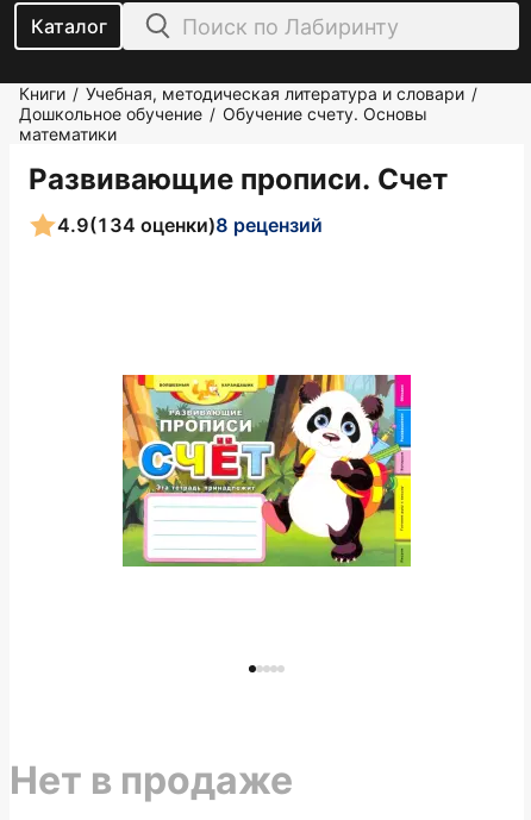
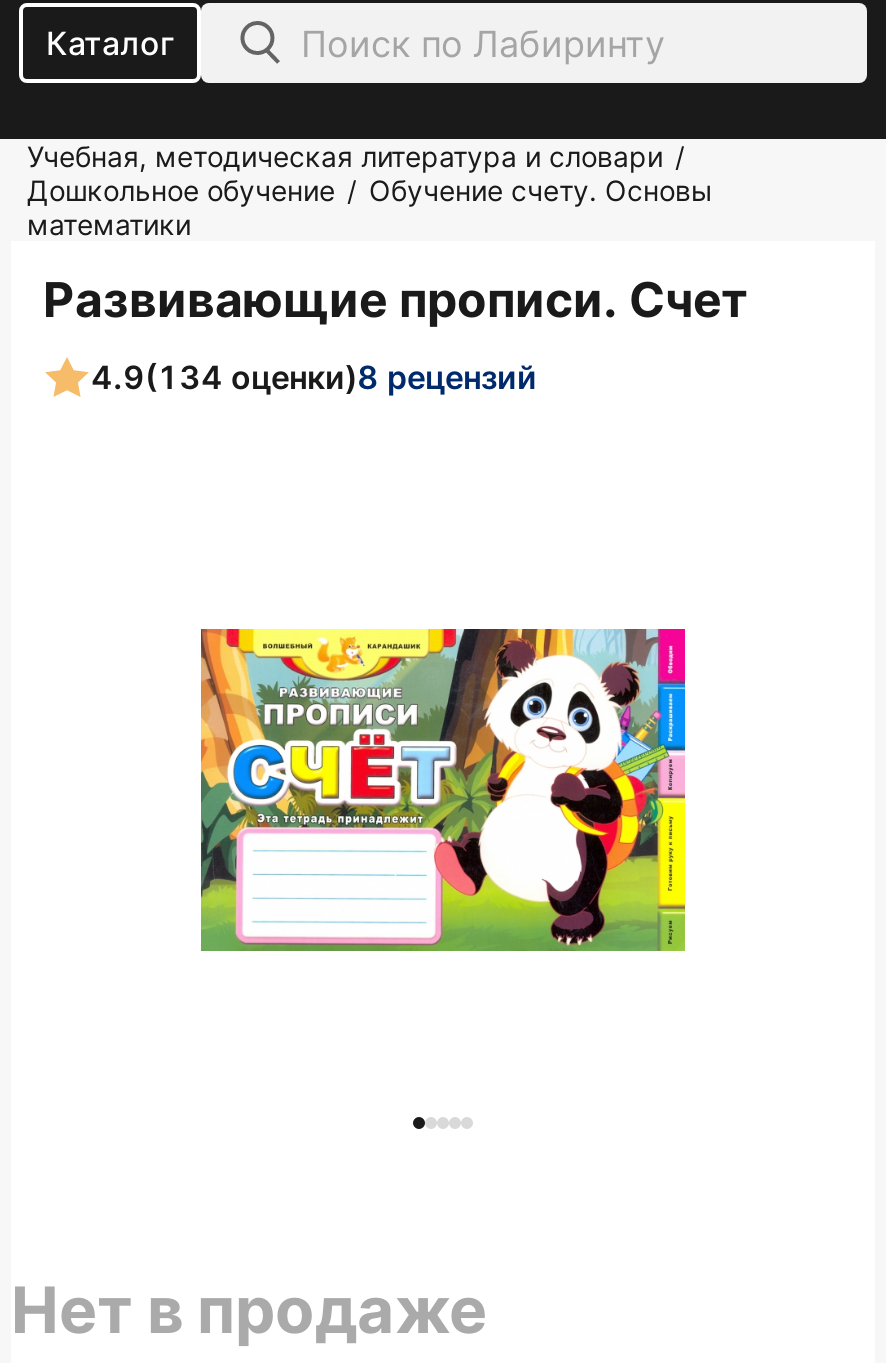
[19,83,477,104] Книги / Учебная, методическая литература и словари / -> [27,139,685,173] Учебная, методическая литература и словари /

